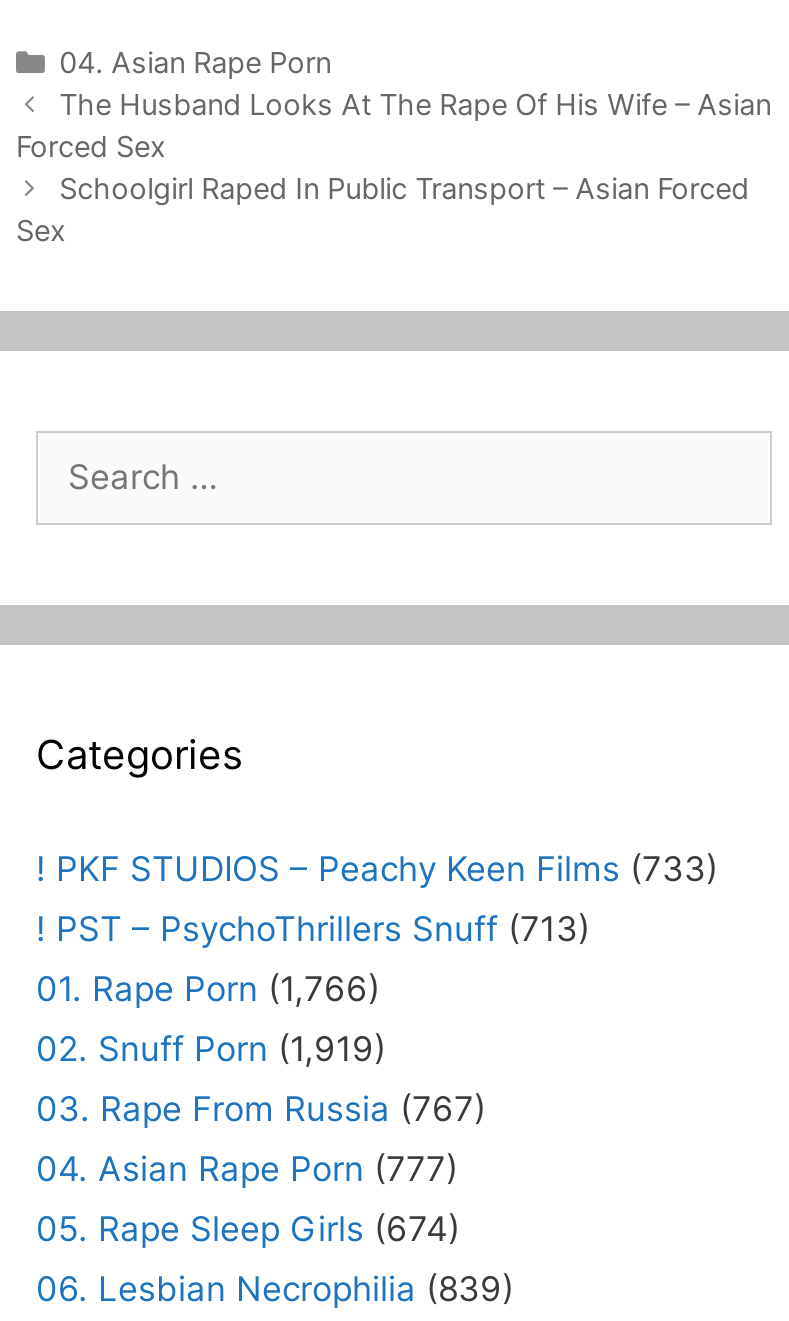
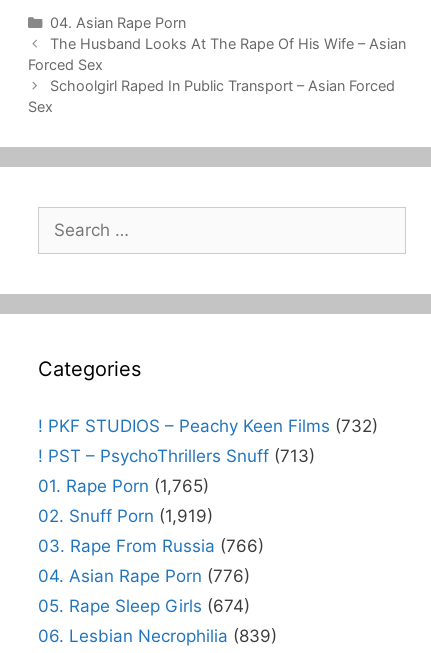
[36,849,718,889] ! PKF STUDIOS – Peachy Keen Films (733) -> [38,416,378,436] ! PKF STUDIOS – Peachy Keen Films (732)
[36,969,380,1009] 01. Rape Porn (1,766) -> [38,476,209,496] 01. Rape Porn (1,765)
[36,1089,486,1129] 03. Rape From Russia (767) -> [38,536,264,556] 03. Rape From Russia (766)
[36,1149,458,1189] 04. Asian Rape Porn (777) -> [38,566,250,586] 04. Asian Rape Porn (776)

